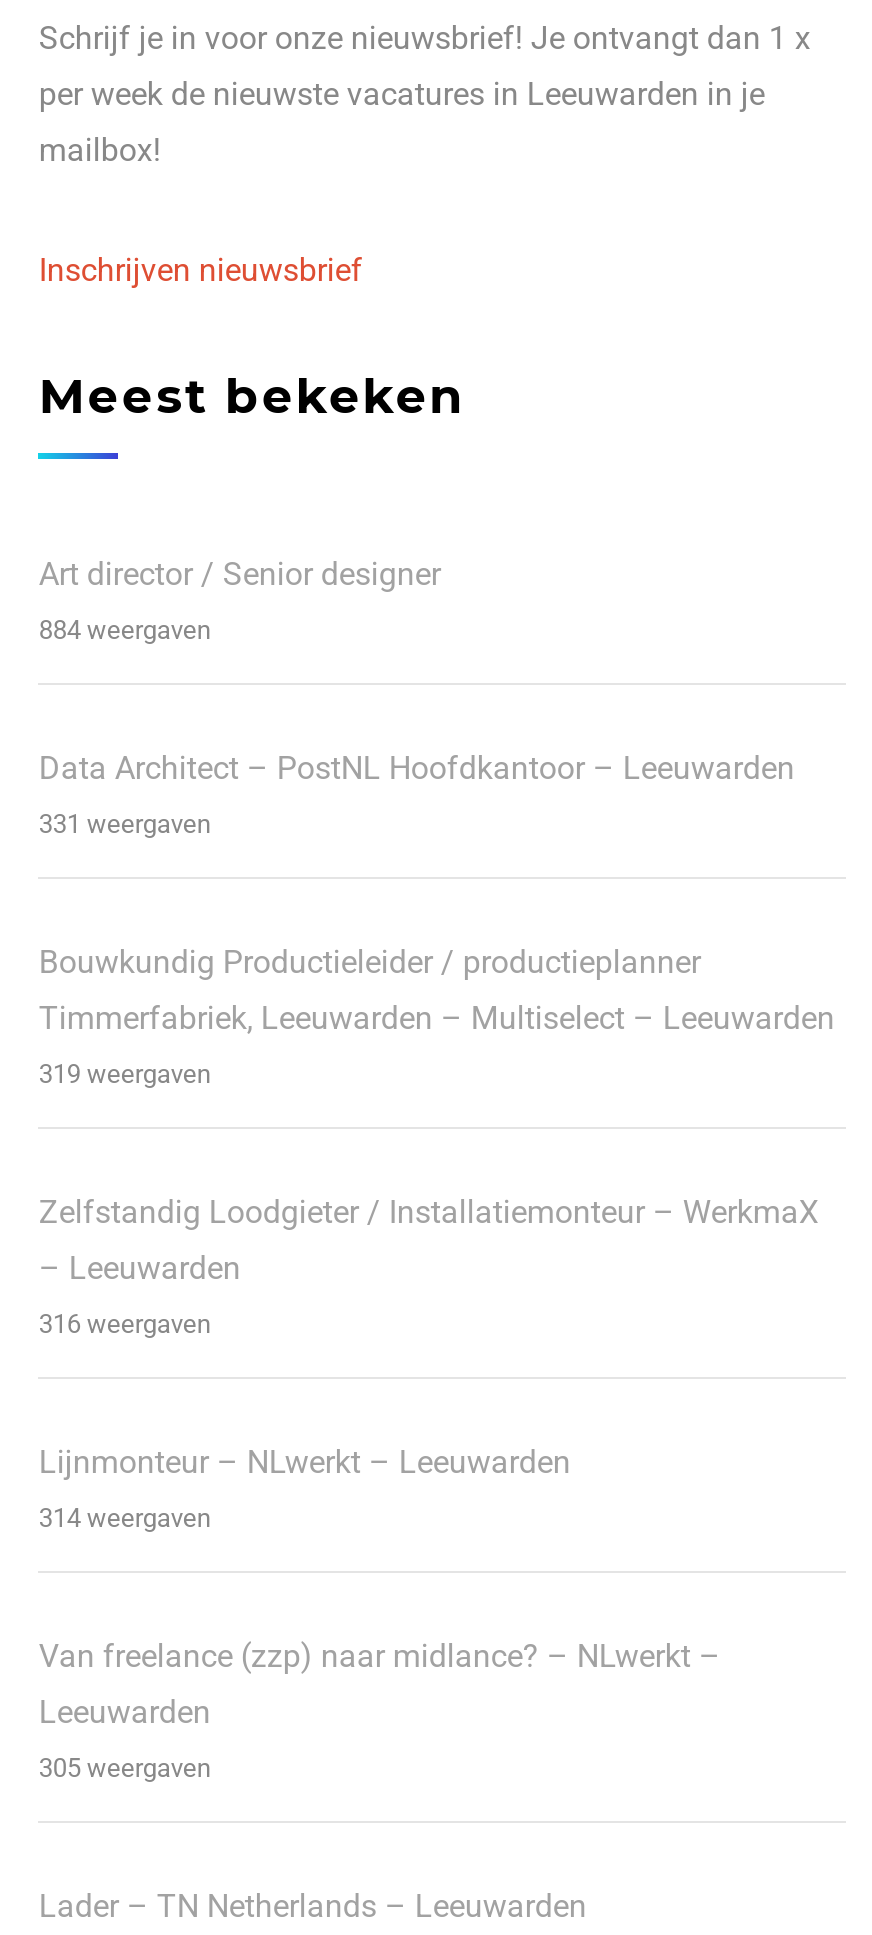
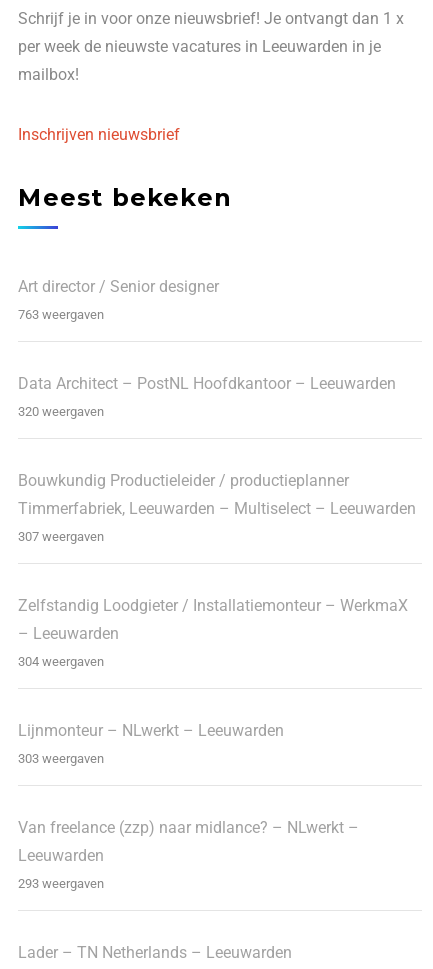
[39,615,211,645] 884 weergaven -> [18,307,104,322] 763 weergaven
[39,809,211,839] 331 weergaven -> [18,404,104,419] 320 weergaven
[39,1059,211,1089] 319 weergaven -> [18,529,104,544] 307 weergaven
[39,1309,211,1339] 316 weergaven -> [18,654,104,669] 304 weergaven
[39,1503,211,1533] 314 weergaven -> [18,751,104,766] 303 weergaven
[39,1753,211,1783] 305 weergaven -> [18,876,104,891] 293 weergaven

